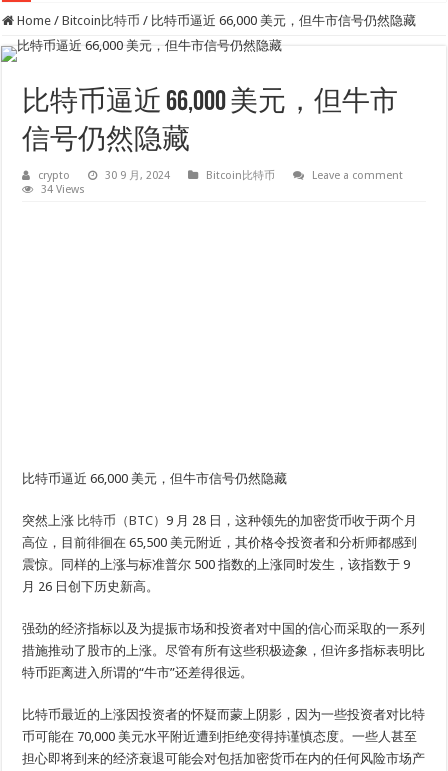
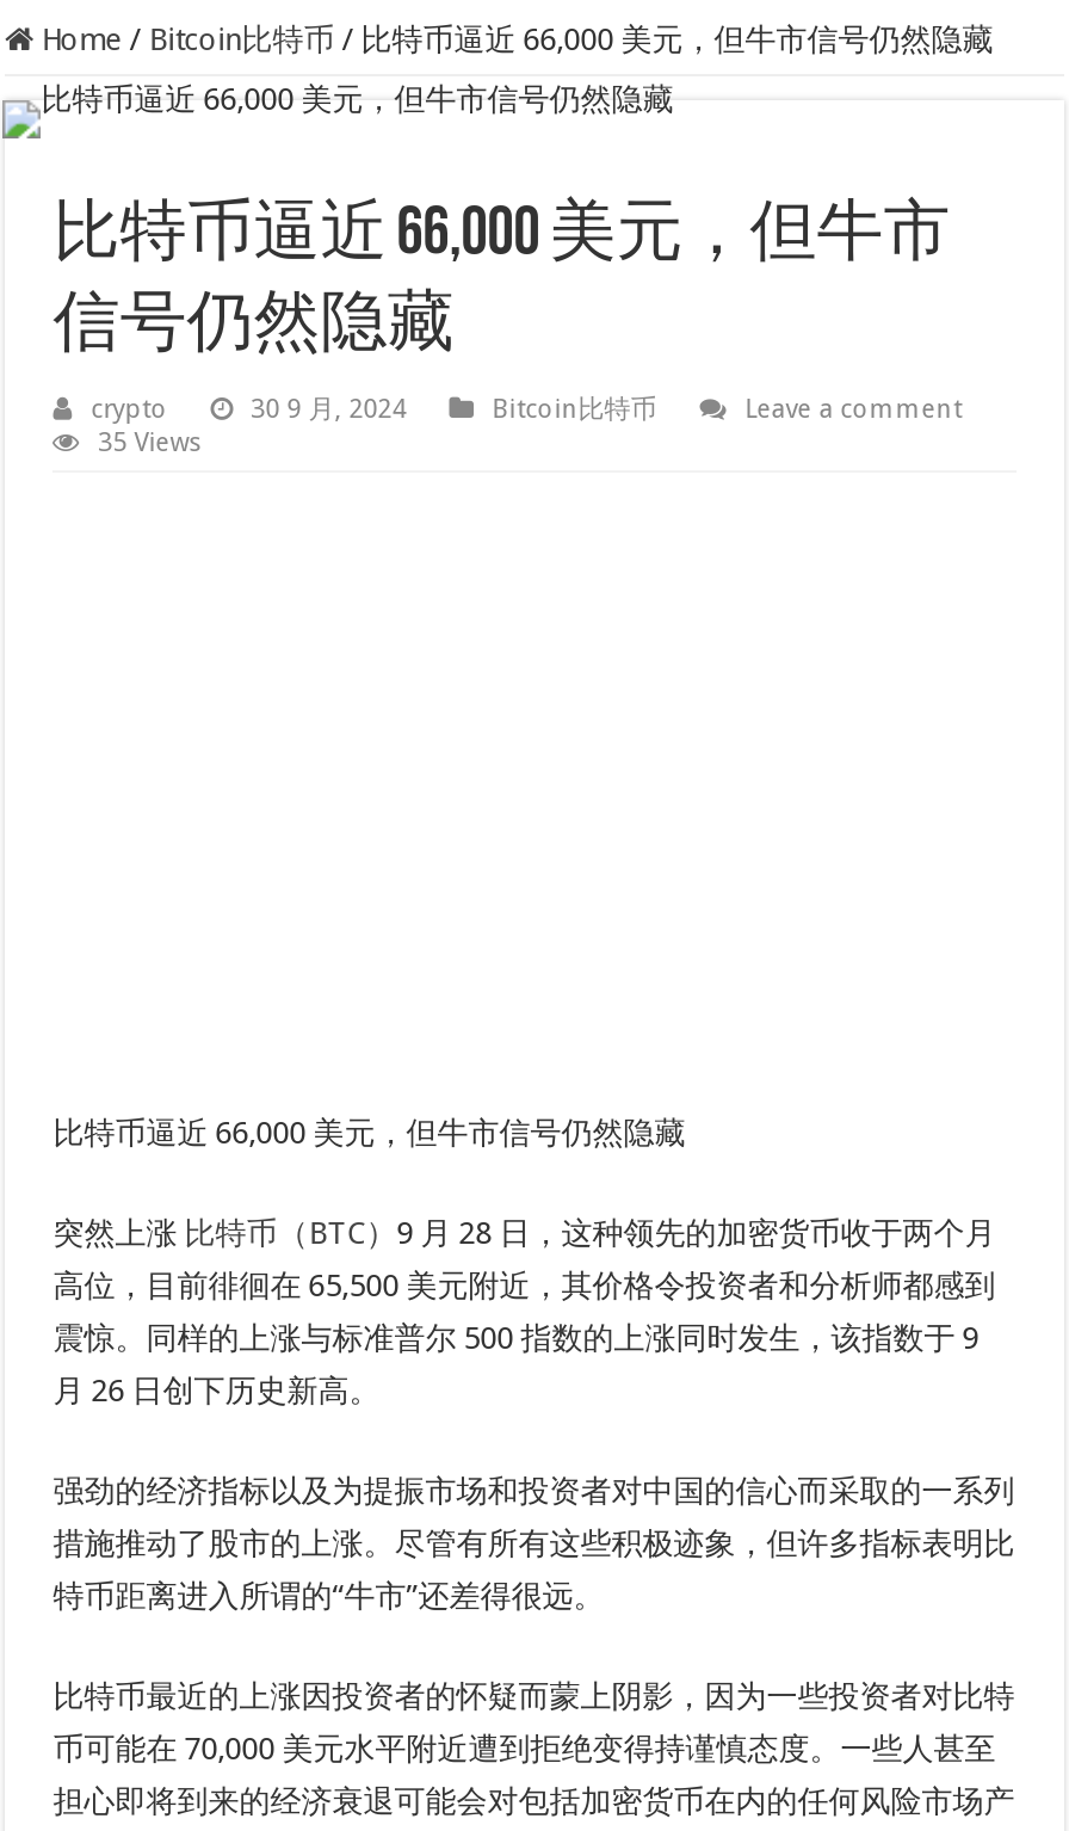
[41,183,85,196] 34 Views -> [98,427,203,458] 35 Views

